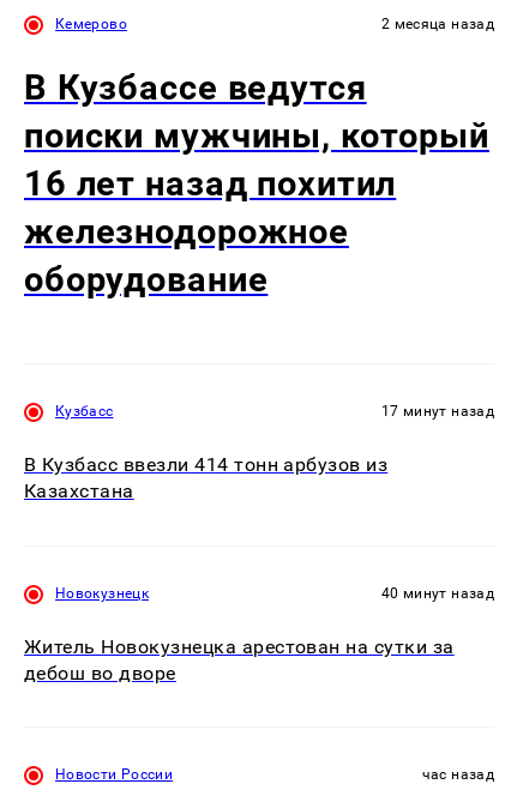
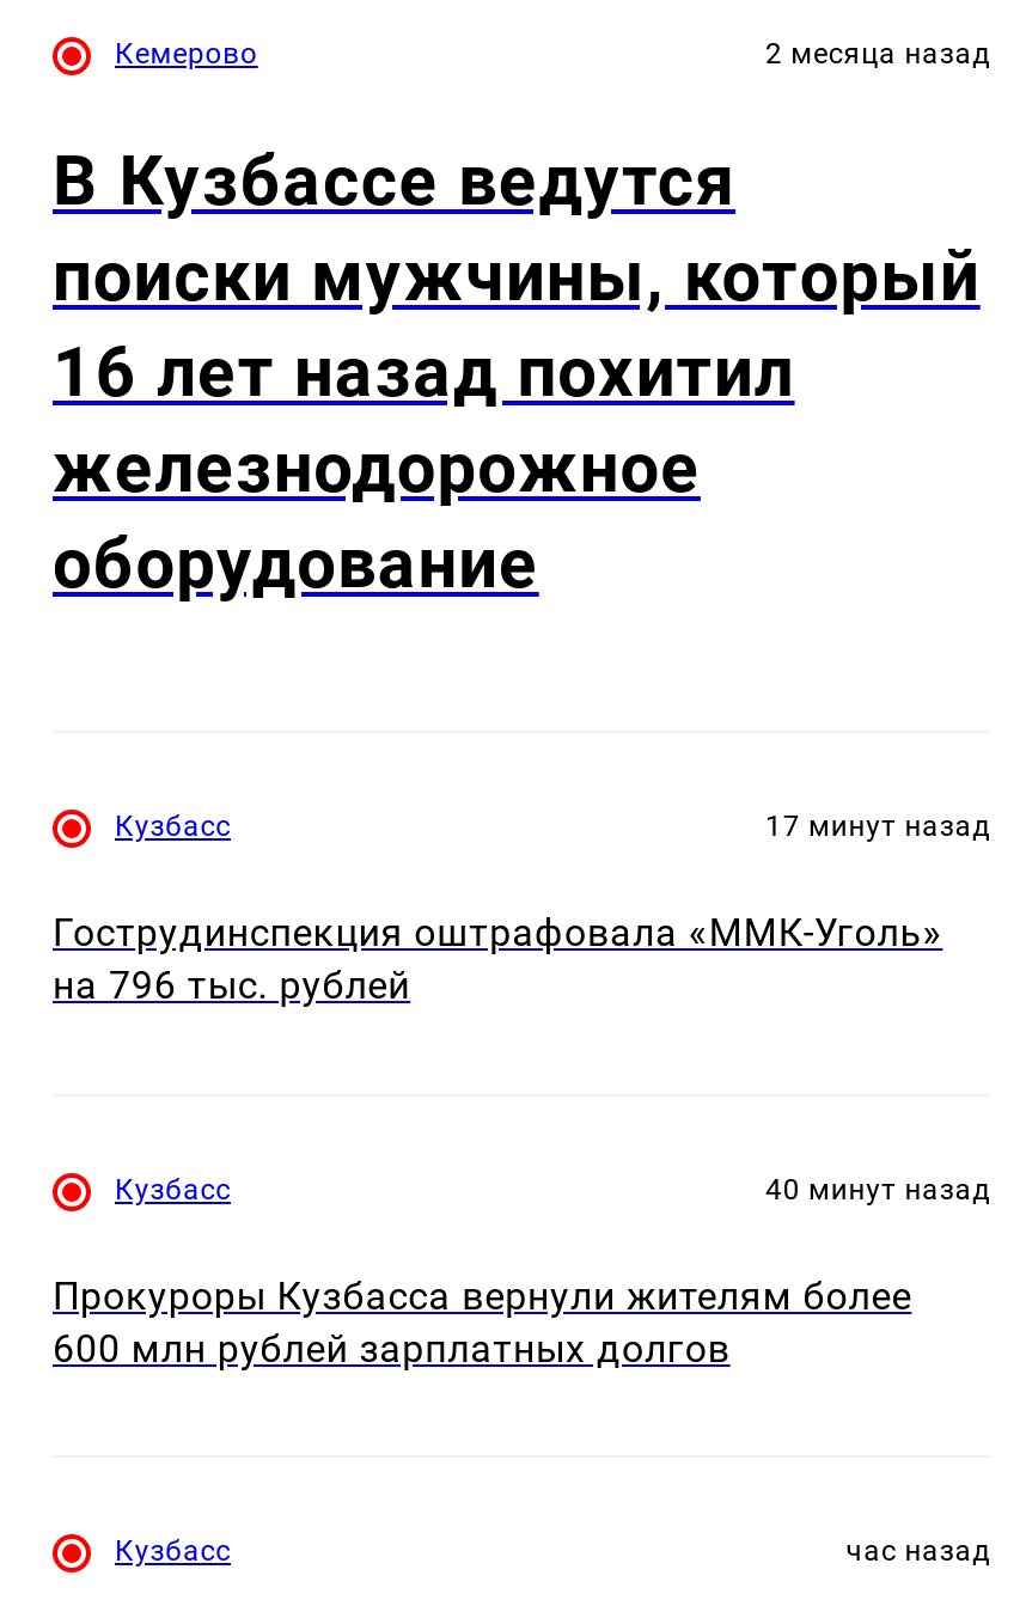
[24,454,388,503] В Кузбасс ввезли 414 тонн арбузов из | Казахстана -> [53,911,943,1009] Гострудинспекция оштрафовала «ММК-Уголь» | на 796 тыс. рублей
[55,585,149,601] Новокузнецк -> [115,1172,231,1206] Кузбасс
[24,635,454,684] Житель Новокузнецка арестован на сутки за | дебош во дворе -> [53,1273,912,1371] Прокуроры Кузбасса вернули жителям более | 600 млн рублей зарплатных долгов
[55,766,173,783] Новости России -> [115,1534,231,1568] Кузбасс

